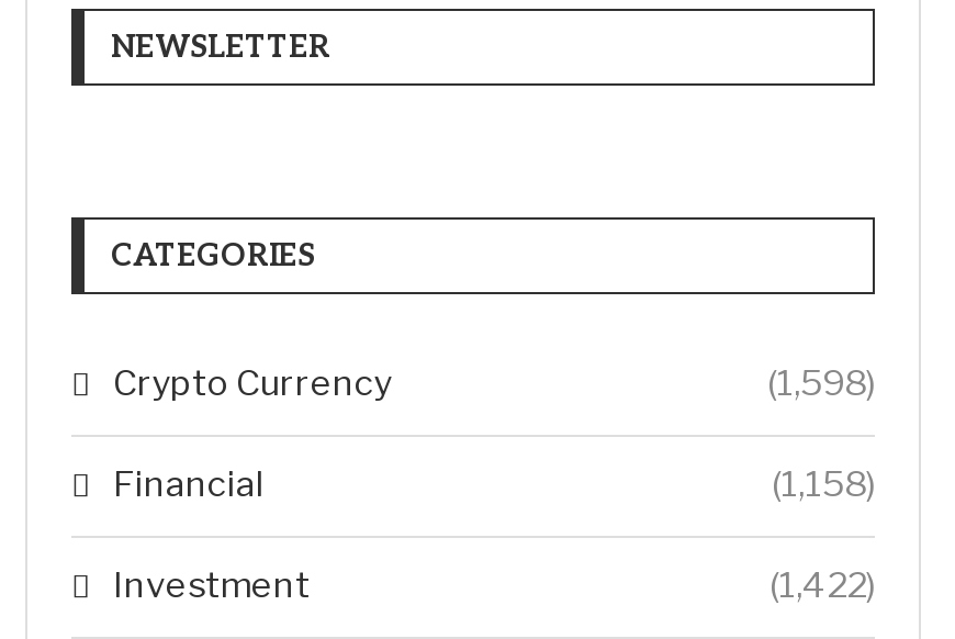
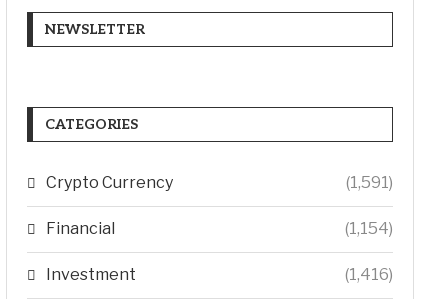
[767,362,875,404] (1,598) -> [346,173,393,192] (1,591)
[772,463,875,505] (1,158) -> [345,219,393,238] (1,154)
[769,564,875,606] (1,422) -> [345,265,393,284] (1,416)

